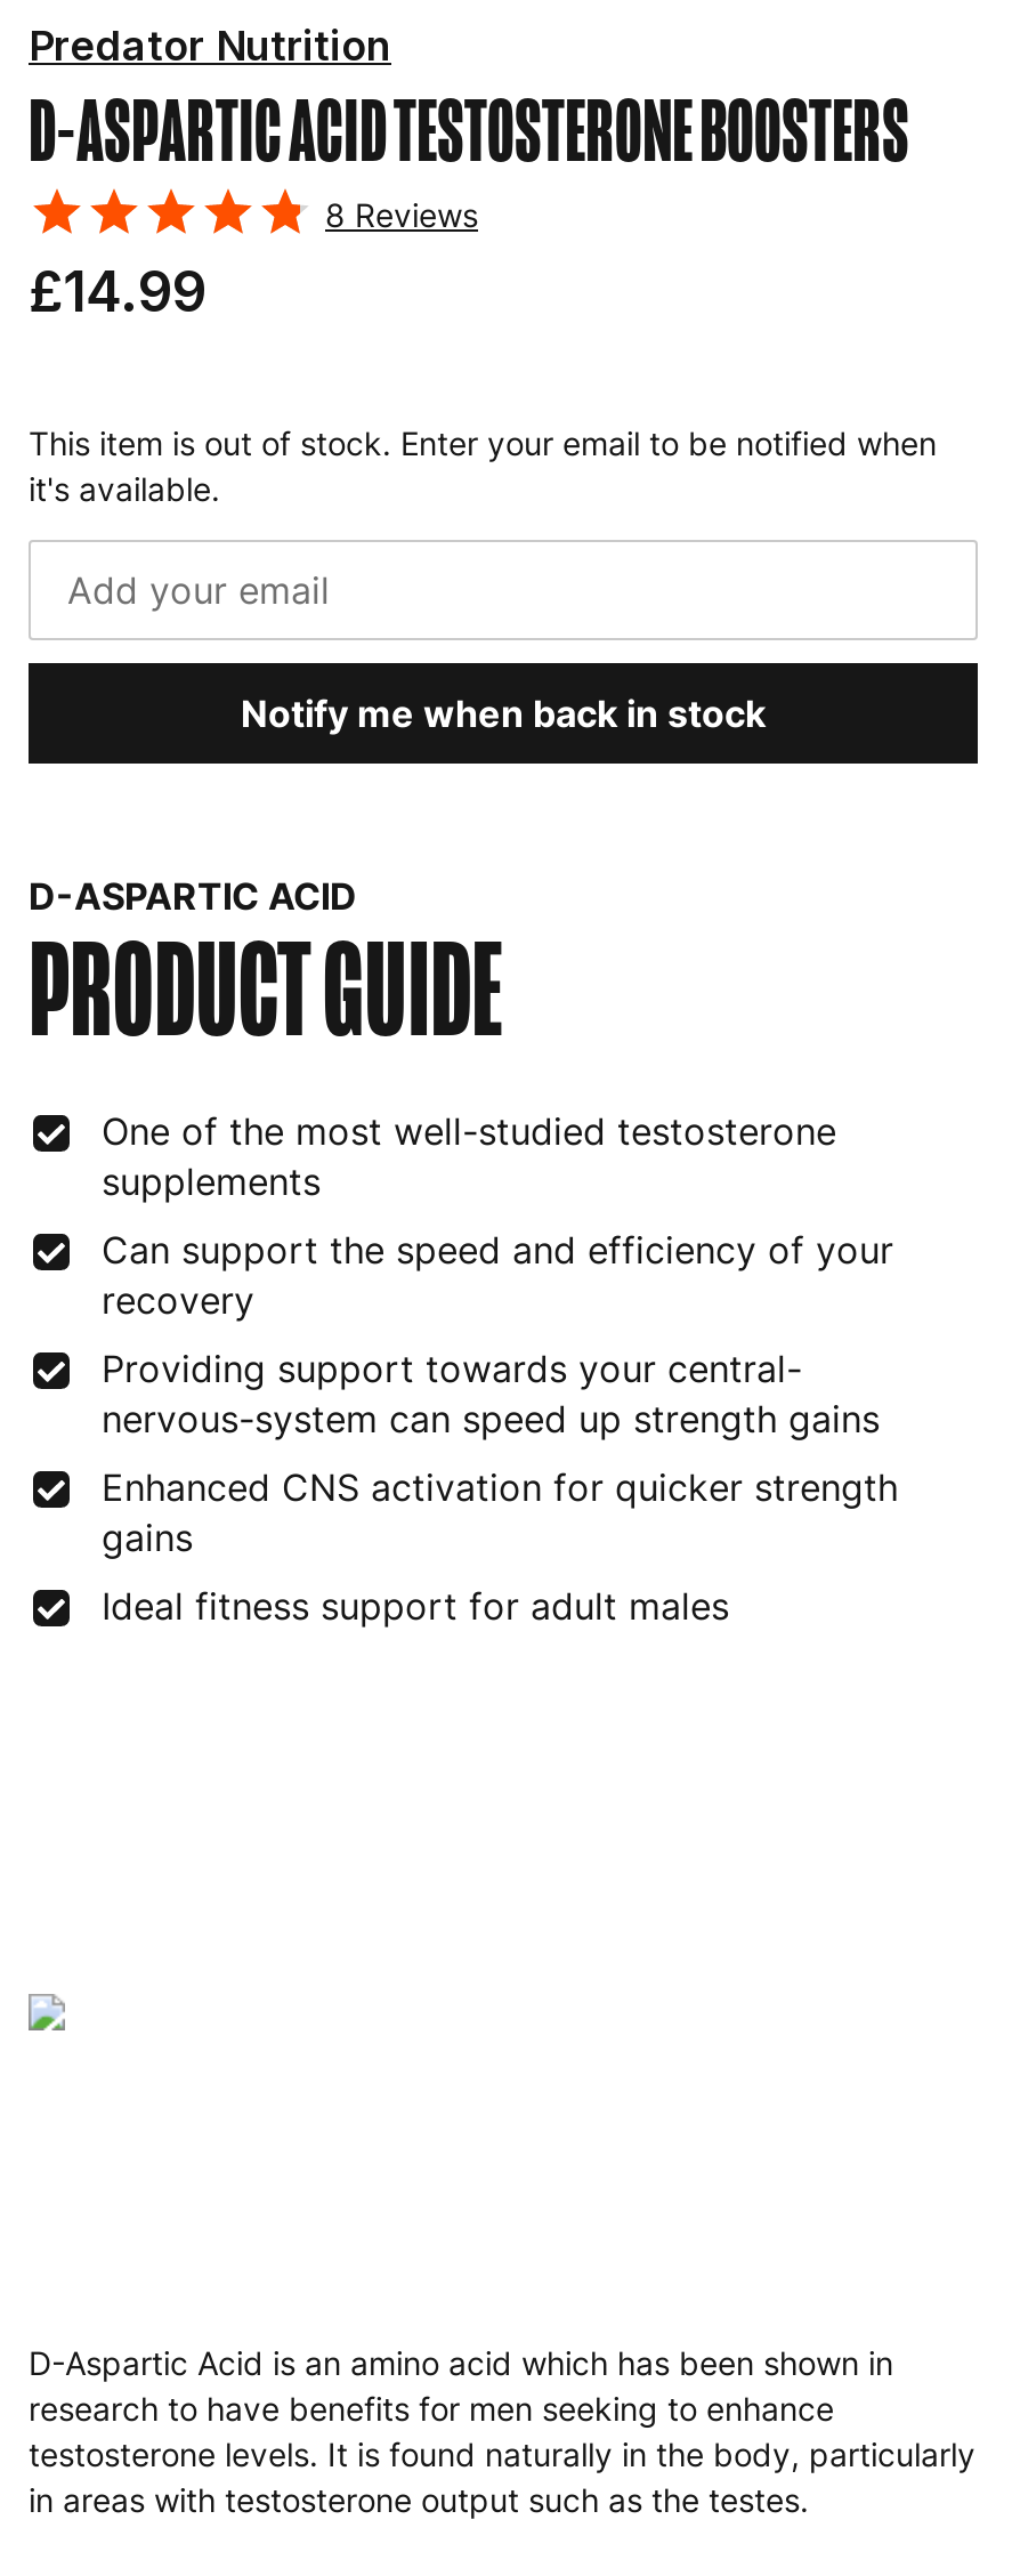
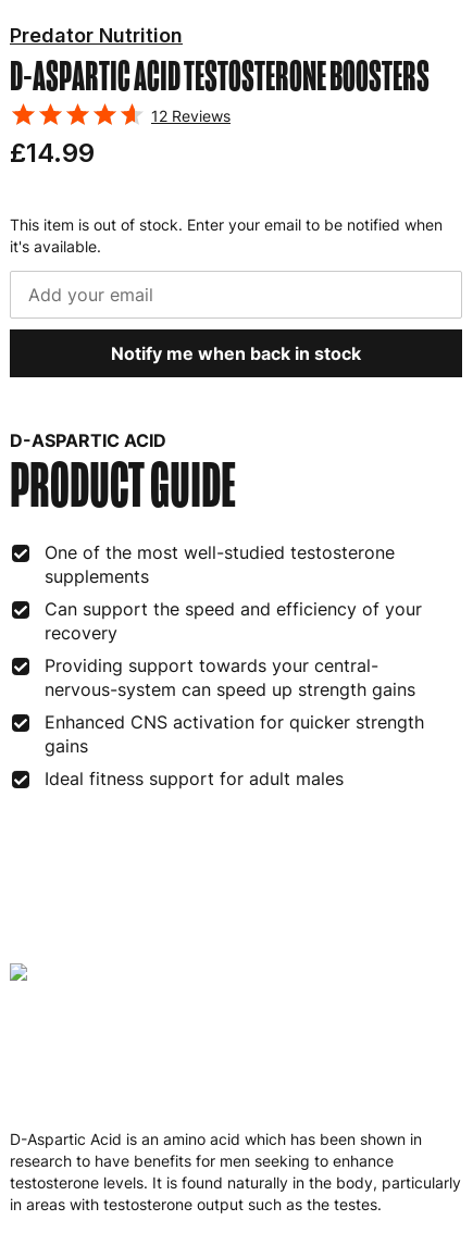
[325,195,478,234] 8 Reviews -> [151,106,231,125] 12 Reviews

